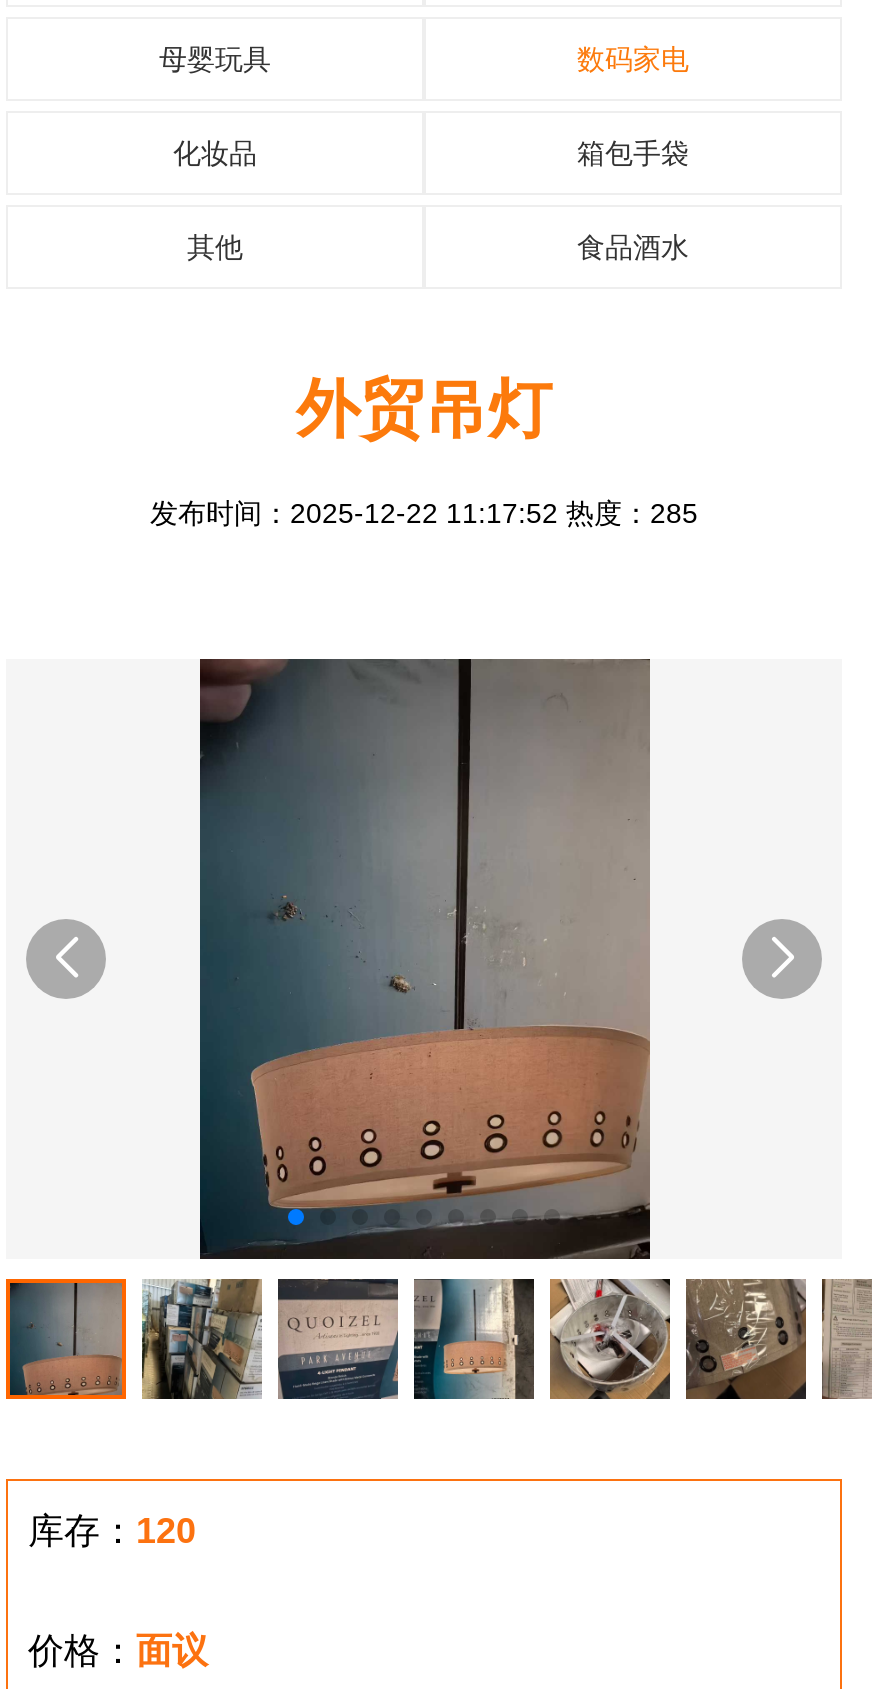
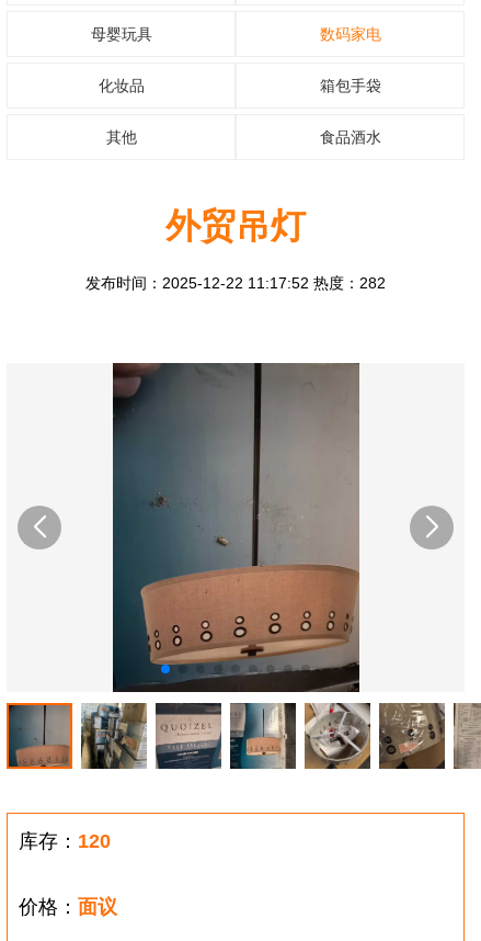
[150,497,698,529] 发布时间：2025-12-22 11:17:52 热度：285 -> [85,274,386,292] 发布时间：2025-12-22 11:17:52 热度：282

